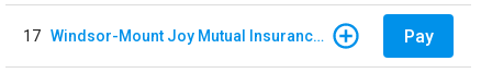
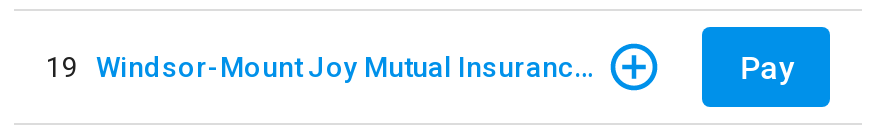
[23,27,41,44] 17 -> [46,50,78,82] 19

